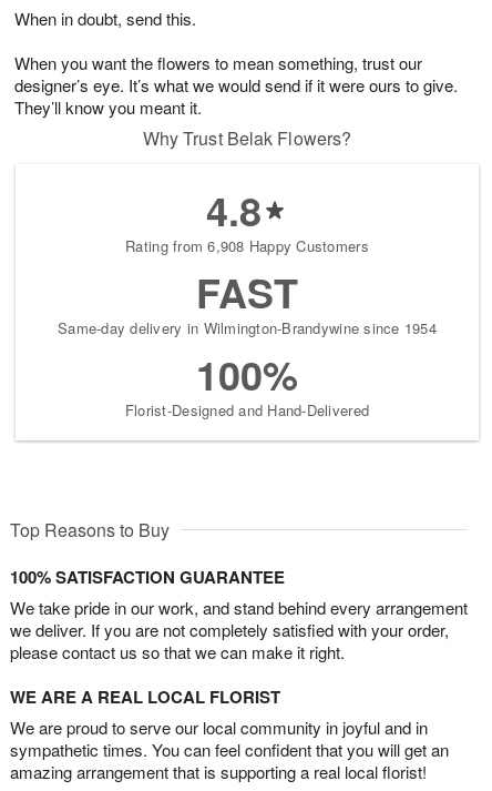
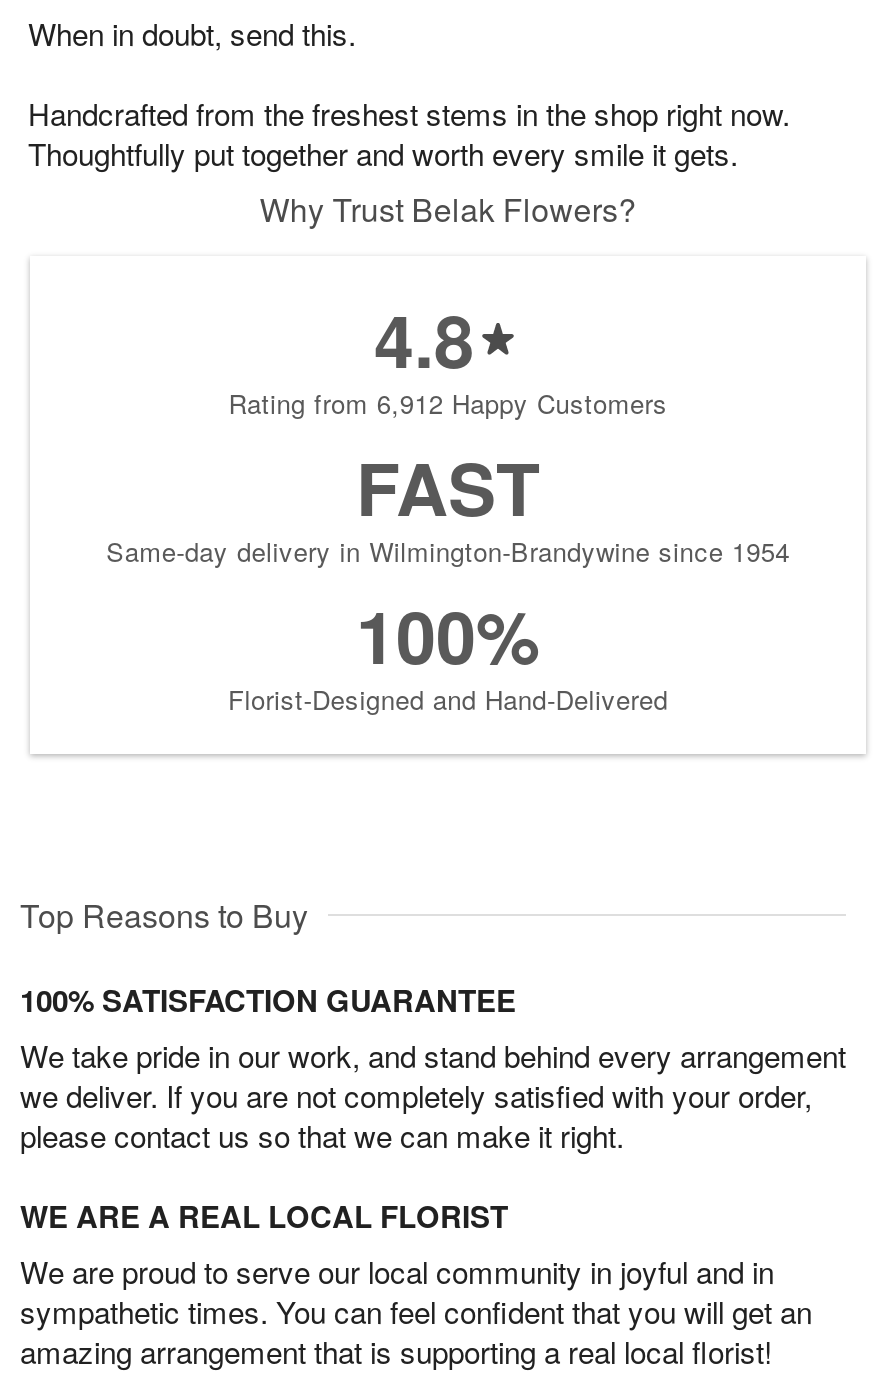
[14,51,458,119] When you want the flowers to mean something, trust our | designer’s eye. It’s what we would send if it were ours to give. | They’ll know you meant it. -> [28,92,790,174] Handcrafted from the freshest stems in the shop right now. | Thoughtfully put together and worth every smile it gets.
[125,235,369,256] Rating from 6,908 Happy Customers -> [228,384,668,422] Rating from 6,912 Happy Customers

